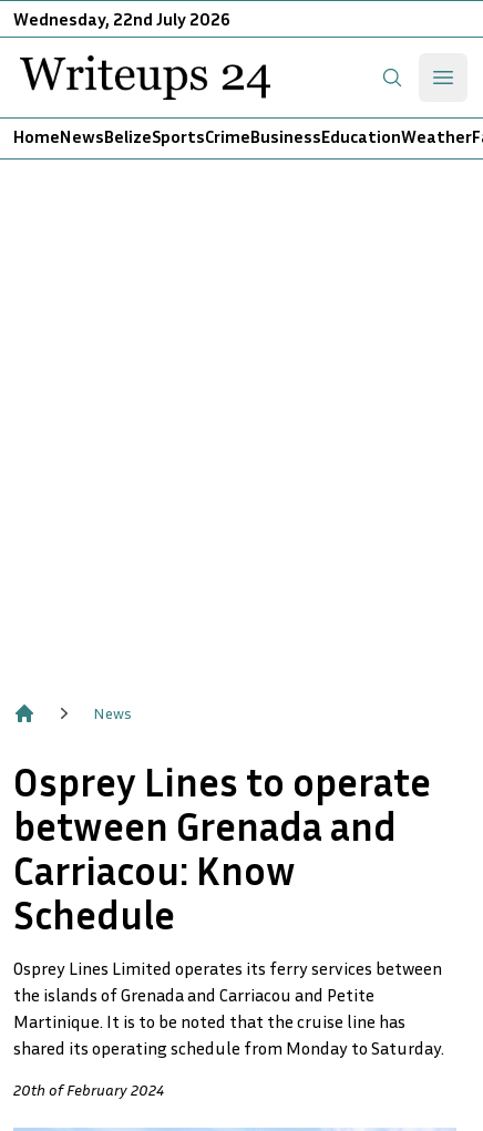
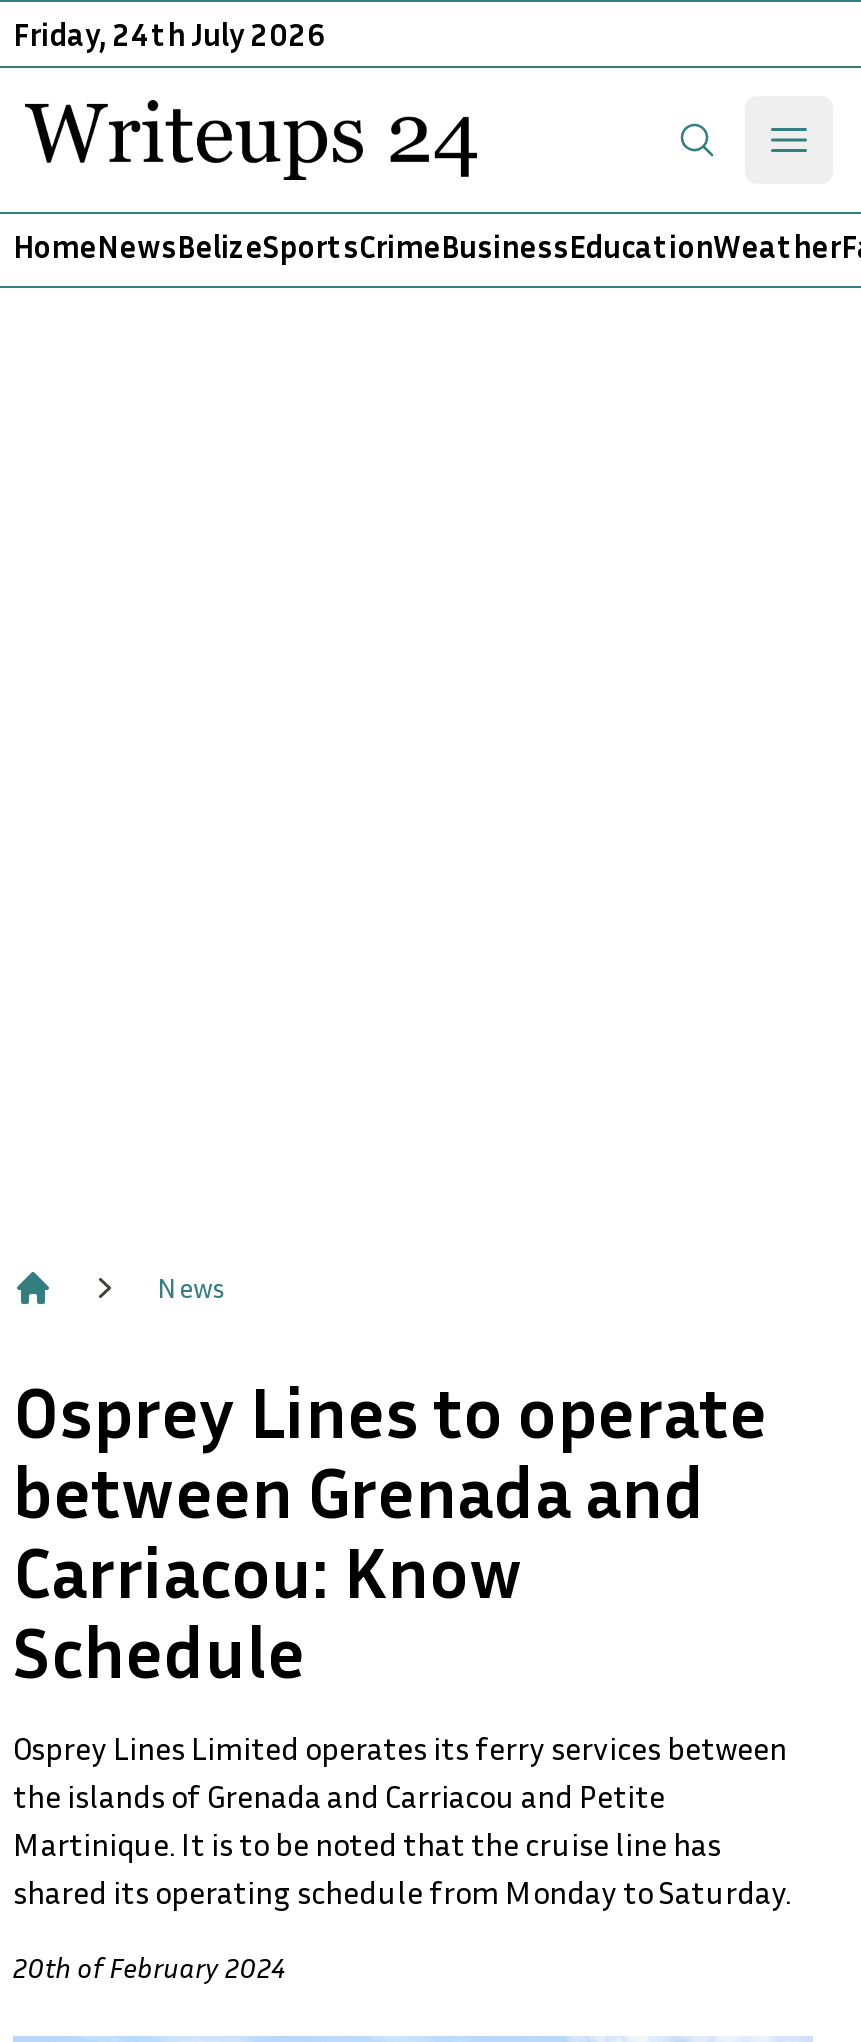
[13,8,230,30] Wednesday, 22nd July 2026 -> [13,14,325,54] Friday, 24th July 2026

